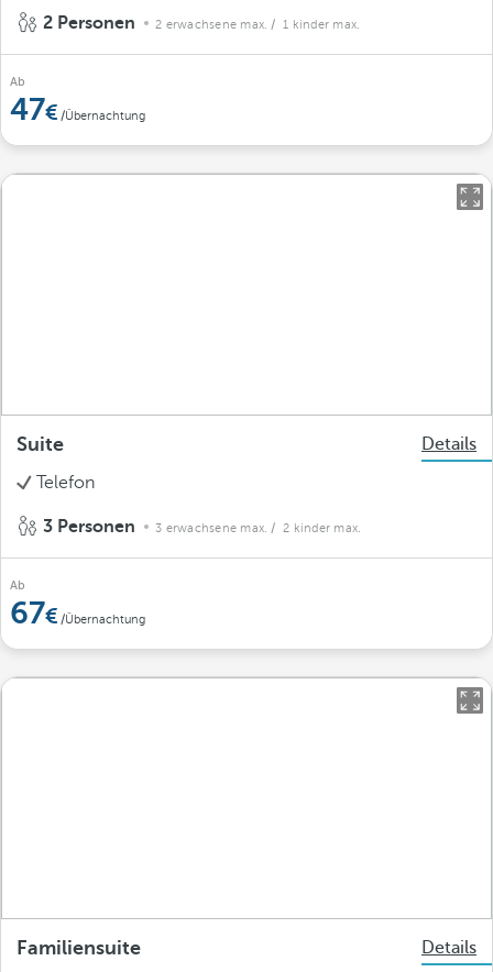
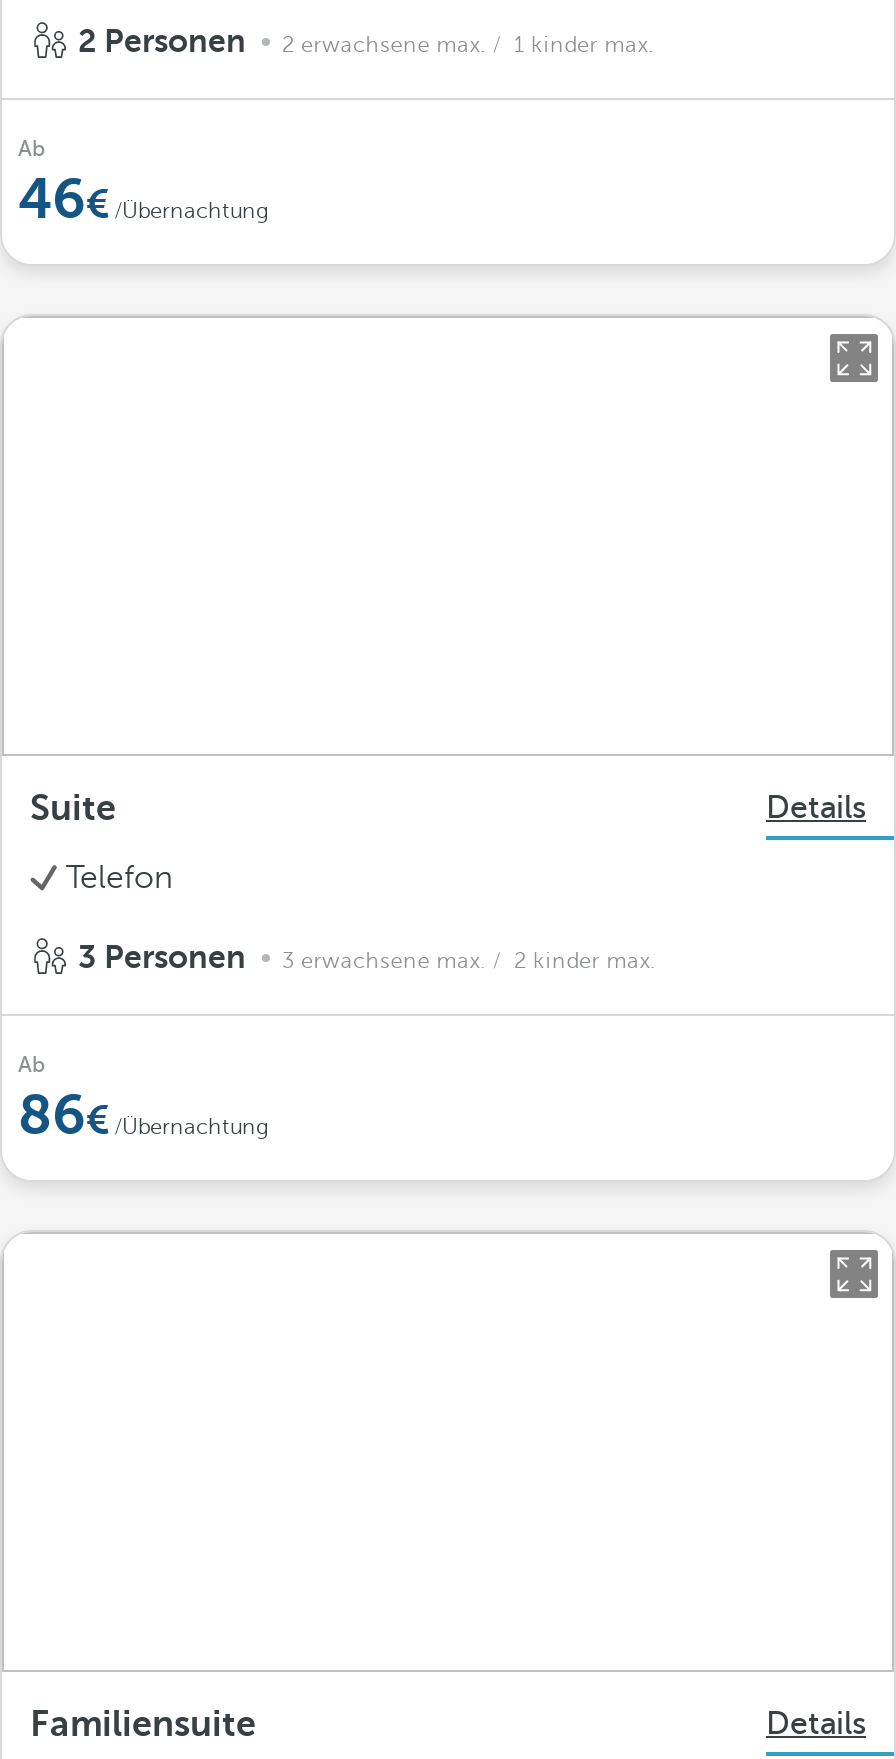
[10,92,145,126] 47 /Übernachtung -> [18,168,268,230] 46 /Übernachtung
[10,596,145,630] 67 /Übernachtung -> [18,1084,268,1146] 86 /Übernachtung

